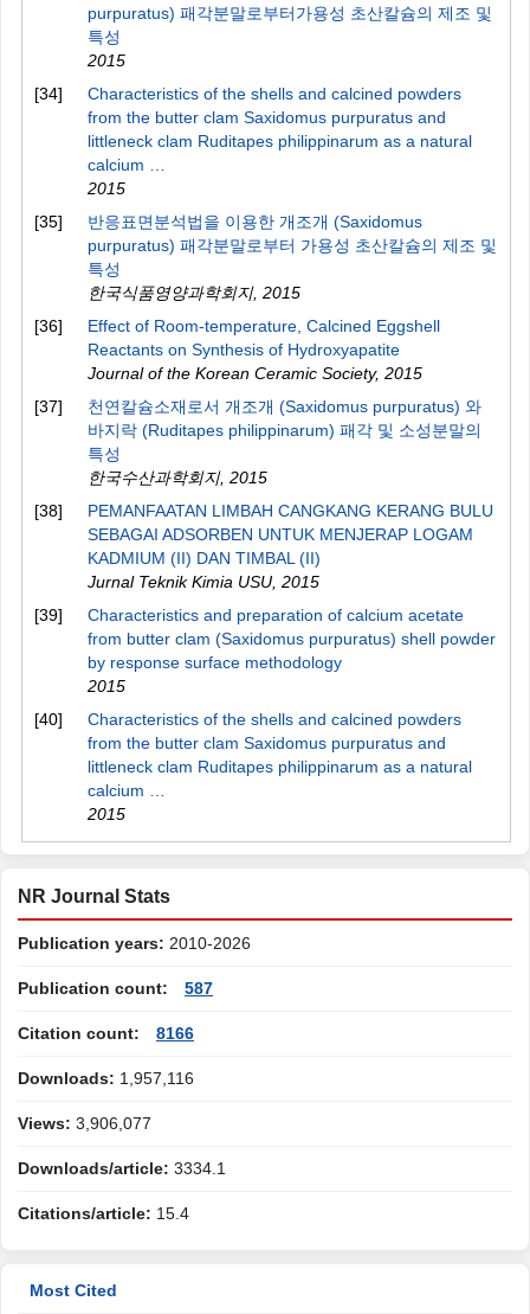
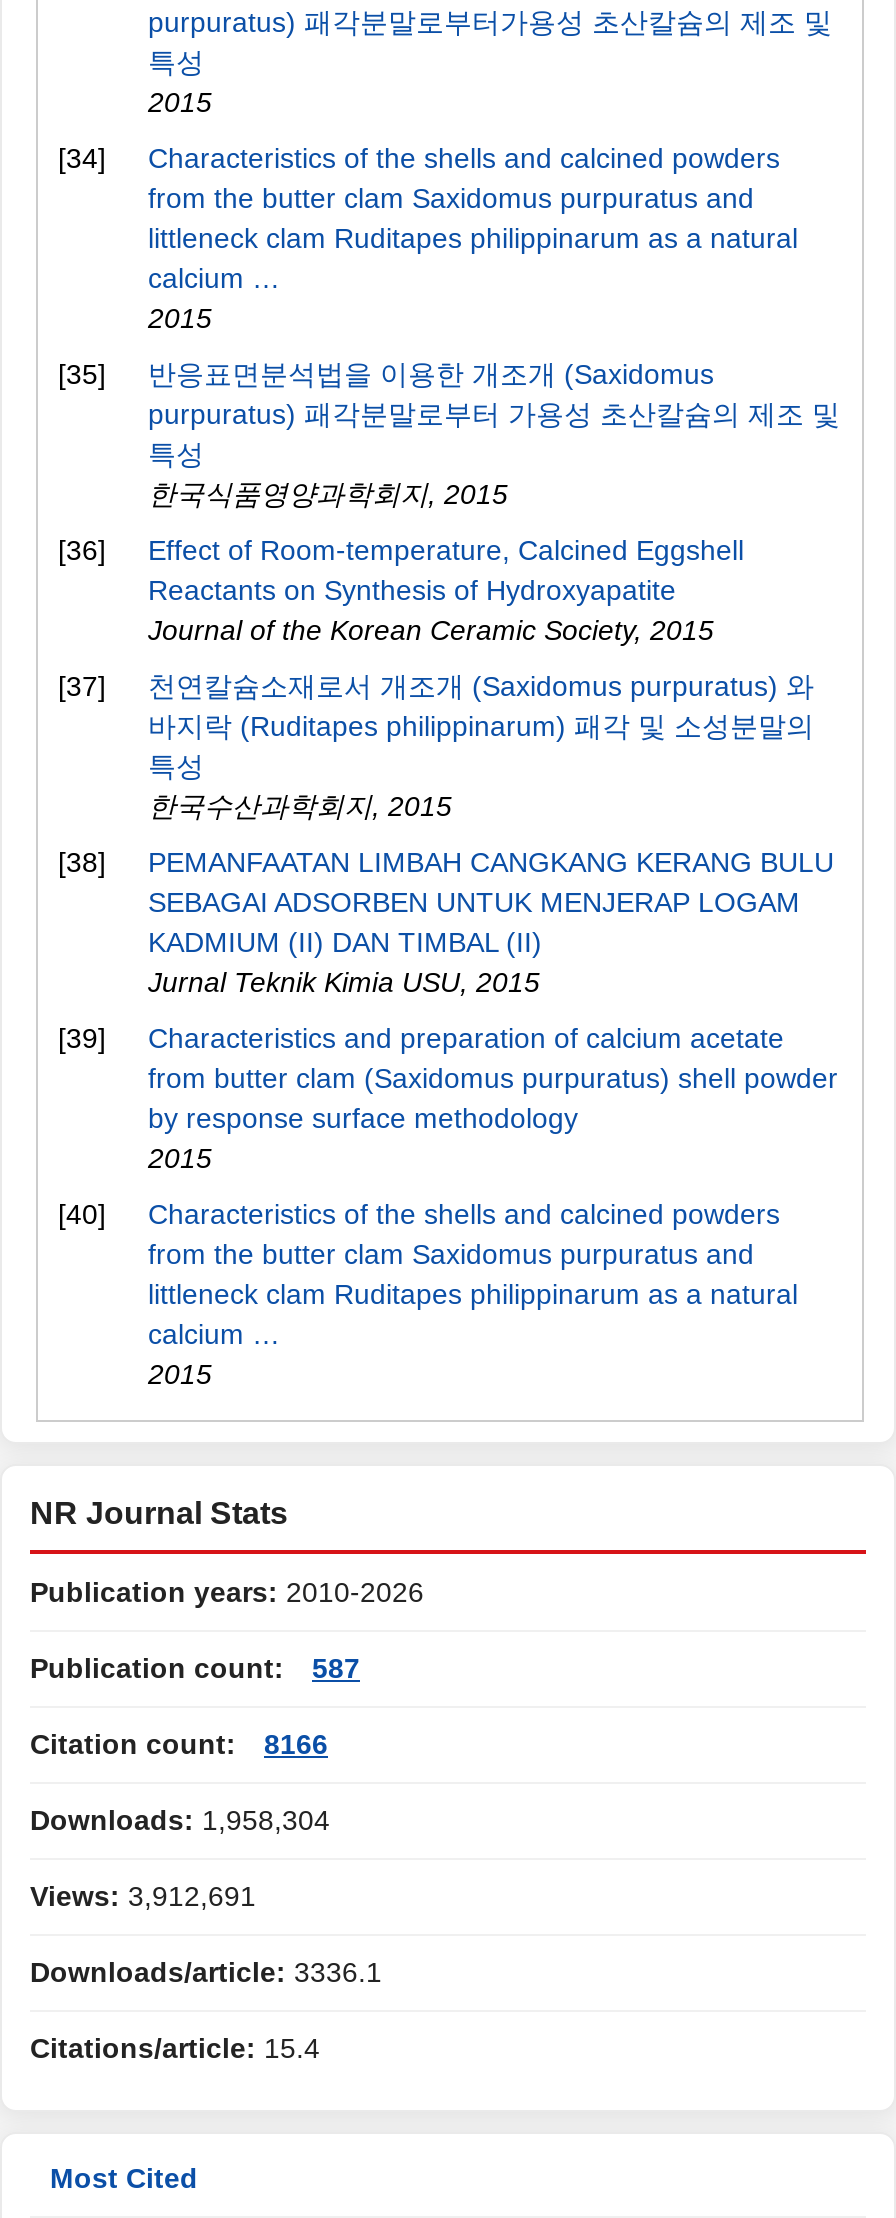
[18,1069,194,1088] Downloads: 1,957,116 -> [30,1804,330,1836] Downloads: 1,958,304
[18,1114,151,1133] Views: 3,906,077 -> [30,1880,256,1912] Views: 3,912,691
[18,1159,226,1178] Downloads/article: 3334.1 -> [30,1956,382,1988] Downloads/article: 3336.1

